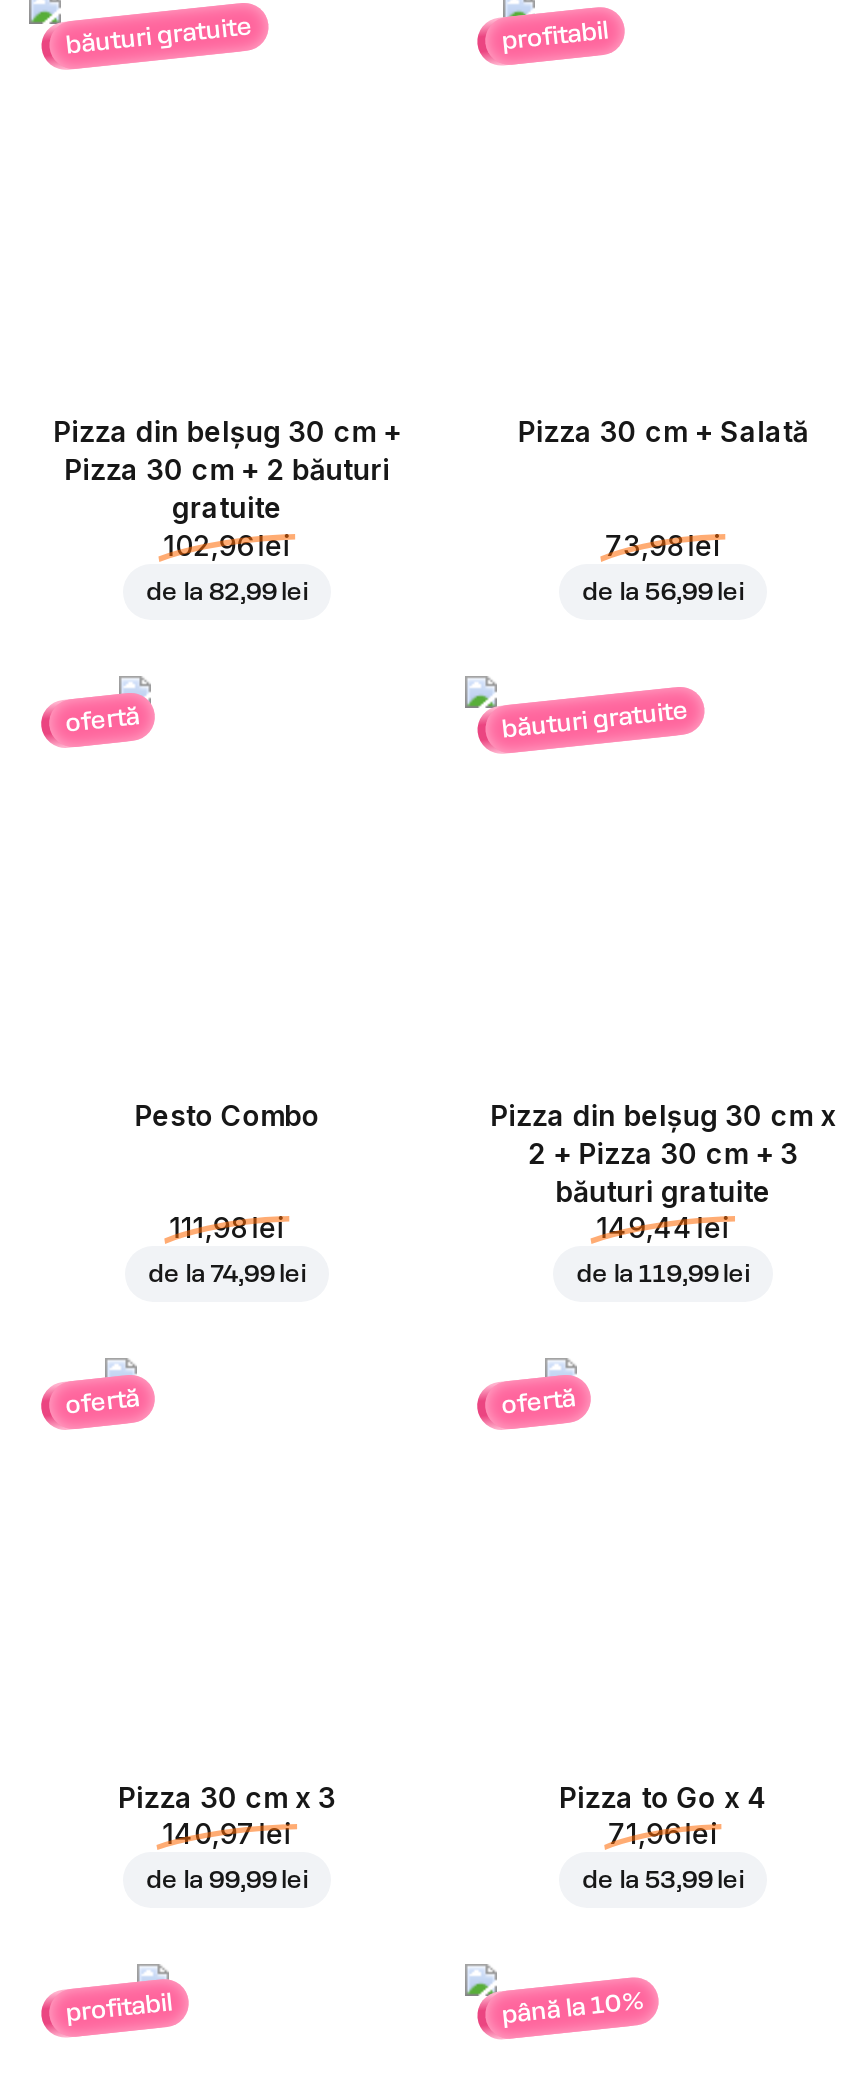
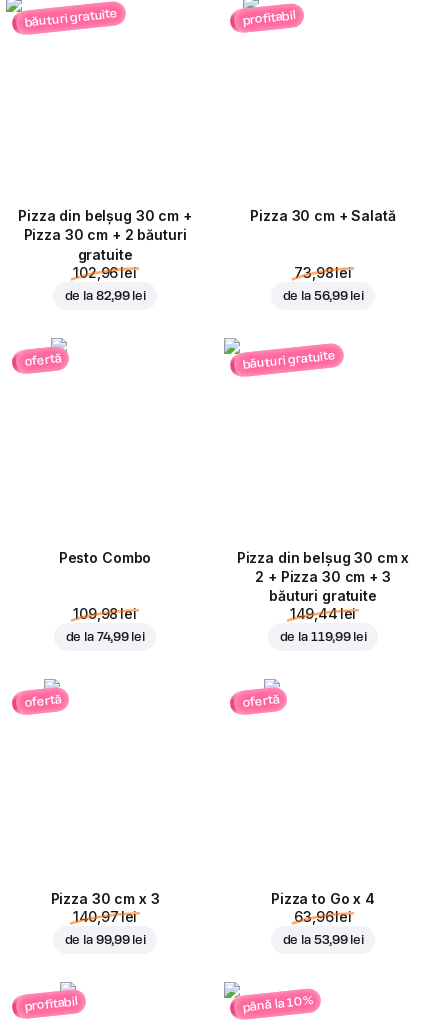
[169,1210,285,1244] 111,98 lei -> [73,605,137,622] 109,98 lei
[608,1817,718,1851] 71,96 lei -> [294,908,352,925] 63,96 lei

